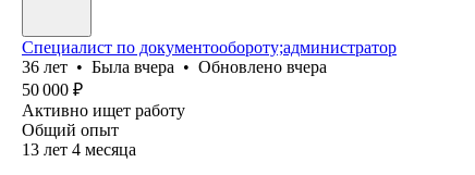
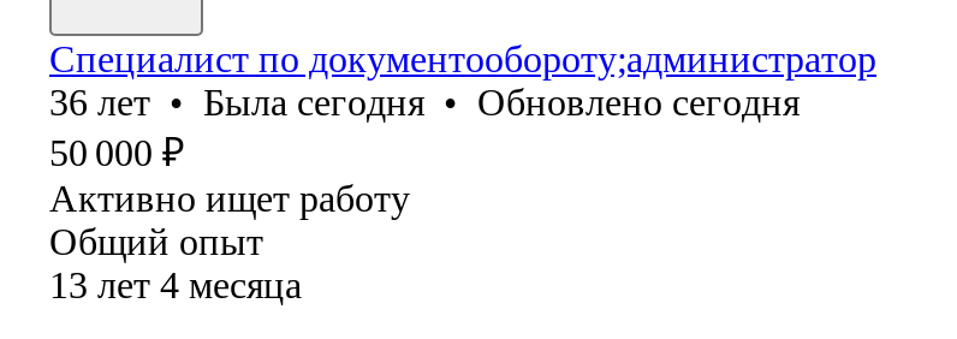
[22,57,327,76] 36 лет • Была вчера • Обновлено вчера -> [49,82,800,122] 36 лет • Была сегодня • Обновлено сегодня

